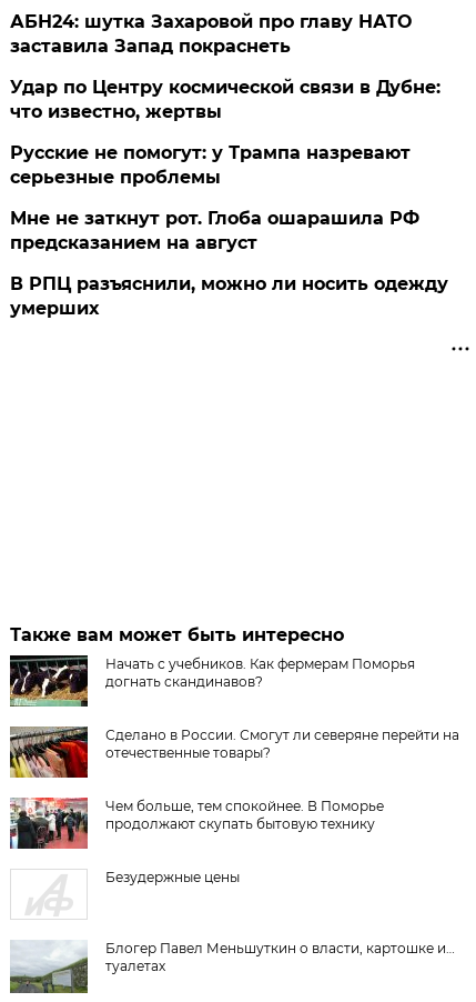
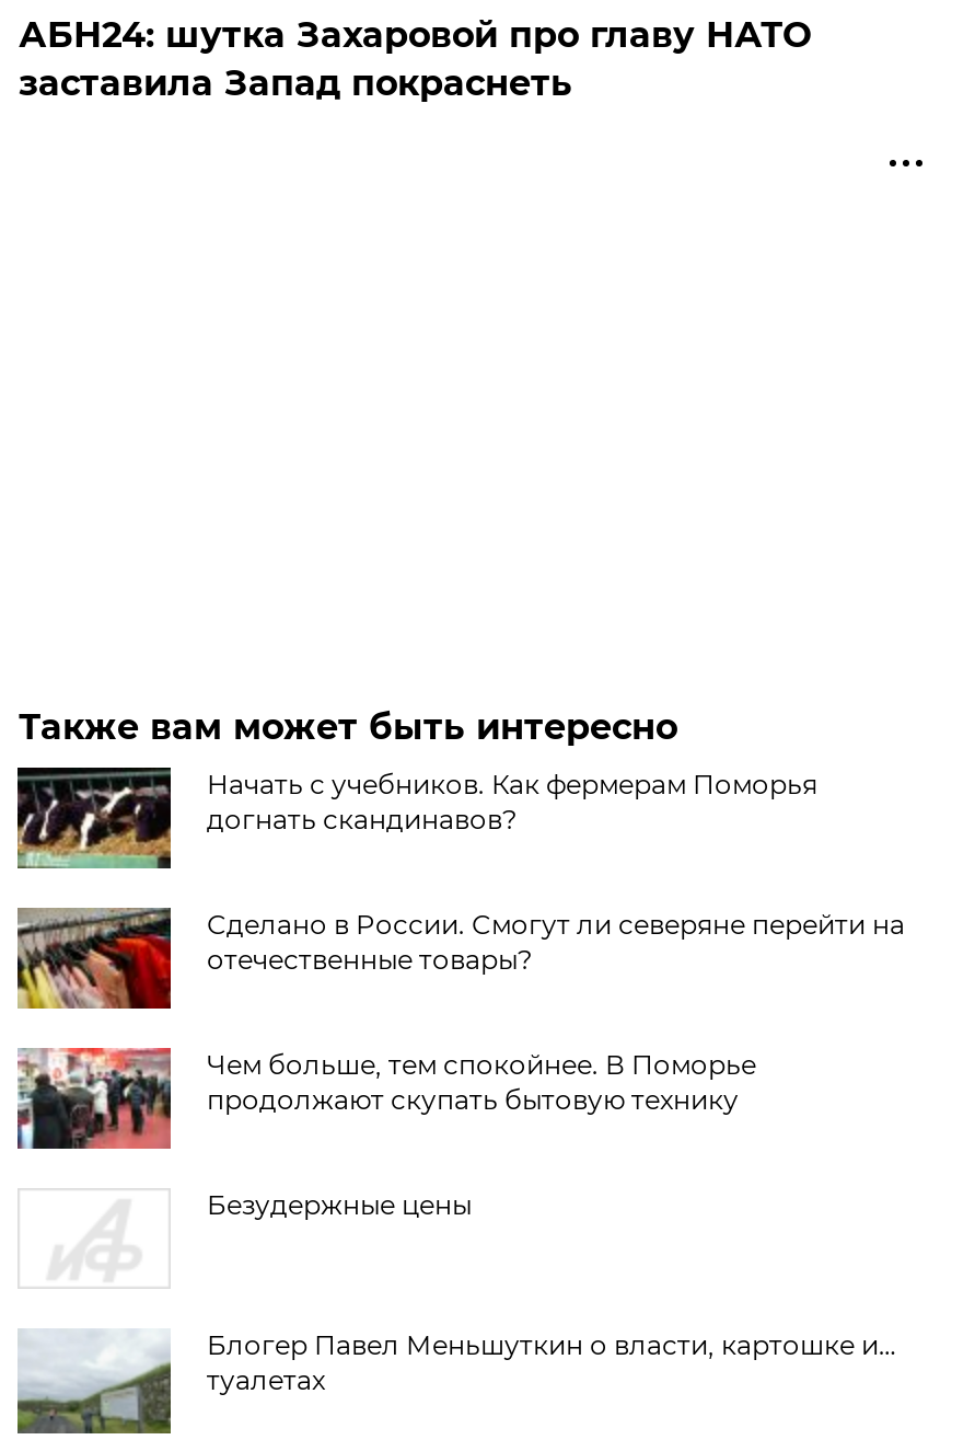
[10,77,449,319] Удар по Центру космической связи в Дубне: | что известно, жертвы | Русские не помогут: у Трампа назревают | серьезные проблемы | Мне не заткнут рот. Глоба ошарашила РФ | предсказанием на август | В РПЦ разъяснили, можно ли носить одежду | умерших -> none

